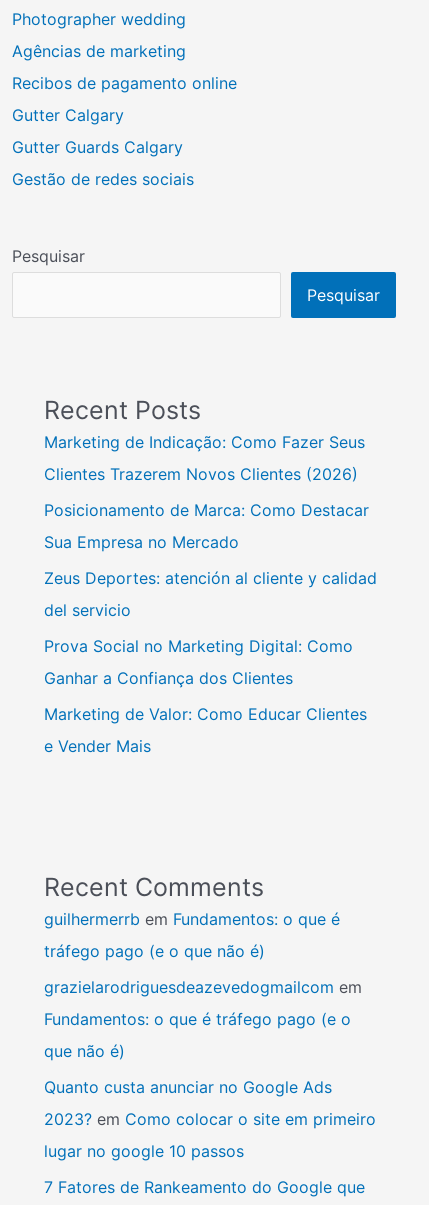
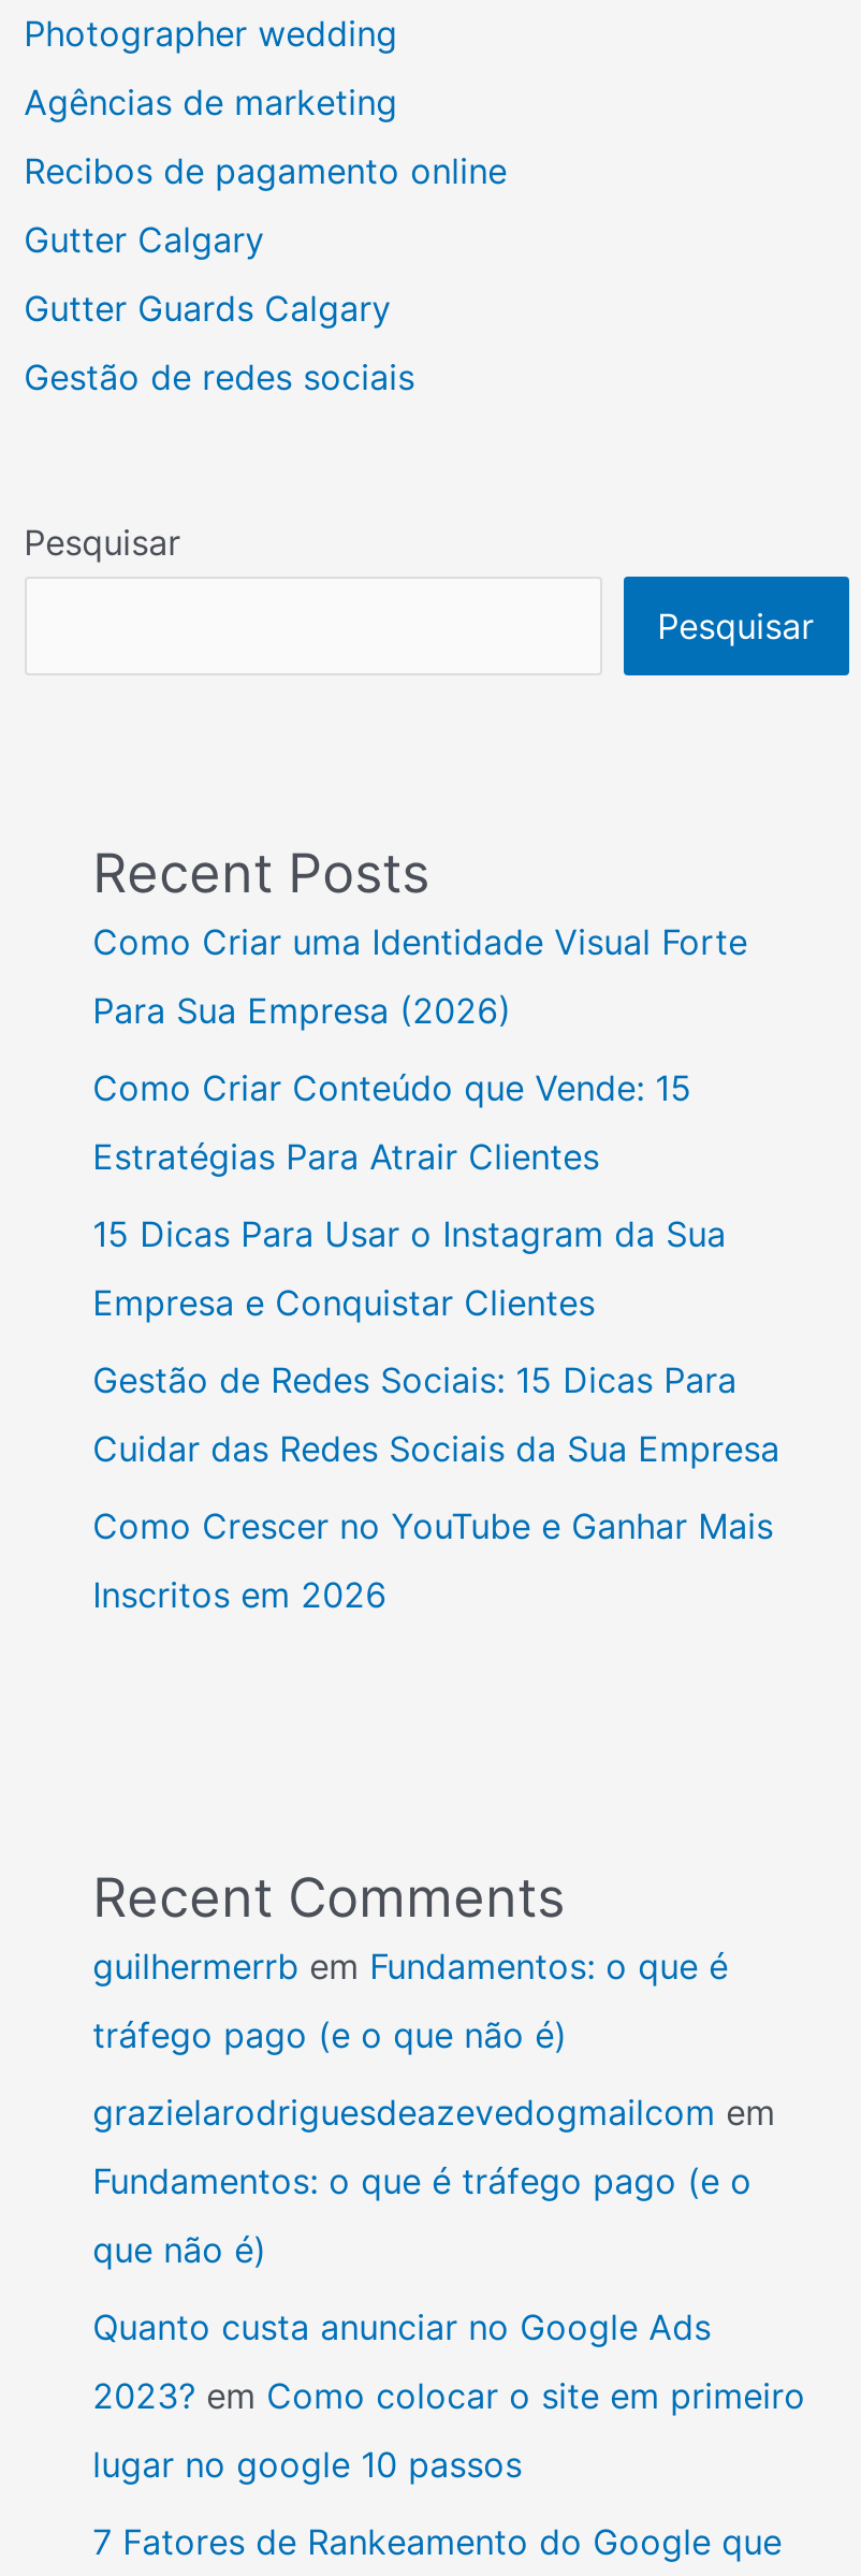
[44,432,365,452] Marketing de Indicação: Como Fazer Seus -> [93,921,747,964] Como Criar uma Identidade Visual Forte
[44,464,358,484] Clientes Trazerem Novos Clientes (2026) -> [93,990,511,1033] Para Sua Empresa (2026)
[44,500,369,520] Posicionamento de Marca: Como Destacar -> [93,1067,692,1110] Como Criar Conteúdo que Vende: 15
[44,532,239,552] Sua Empresa no Mercado -> [93,1136,599,1179] Estratégias Para Atrair Clientes
[44,568,377,588] Zeus Deportes: atención al cliente y calidad -> [93,1213,726,1256] 15 Dicas Para Usar o Instagram da Sua
[44,600,131,620] del servicio -> [93,1282,595,1325] Empresa e Conquistar Clientes
[44,636,353,656] Prova Social no Marketing Digital: Como -> [93,1359,737,1402] Gestão de Redes Sociais: 15 Dicas Para
[44,668,293,688] Ganhar a Confiança dos Clientes -> [93,1428,780,1471] Cuidar das Redes Sociais da Sua Empresa
[44,704,367,724] Marketing de Valor: Como Educar Clientes -> [93,1505,773,1548] Como Crescer no YouTube e Ganhar Mais
[44,736,151,756] e Vender Mais -> [93,1574,387,1617] Inscritos em 2026

